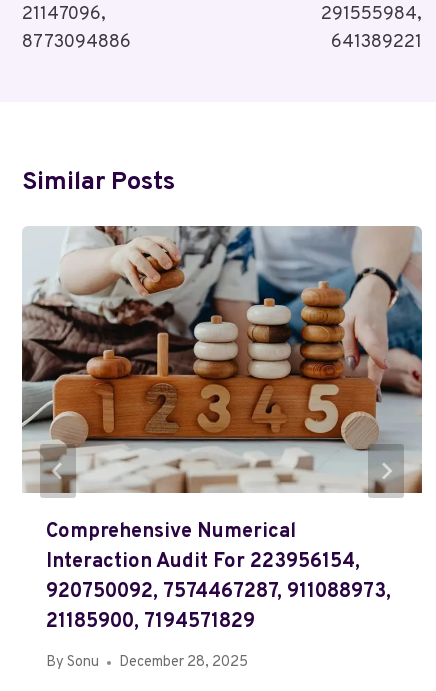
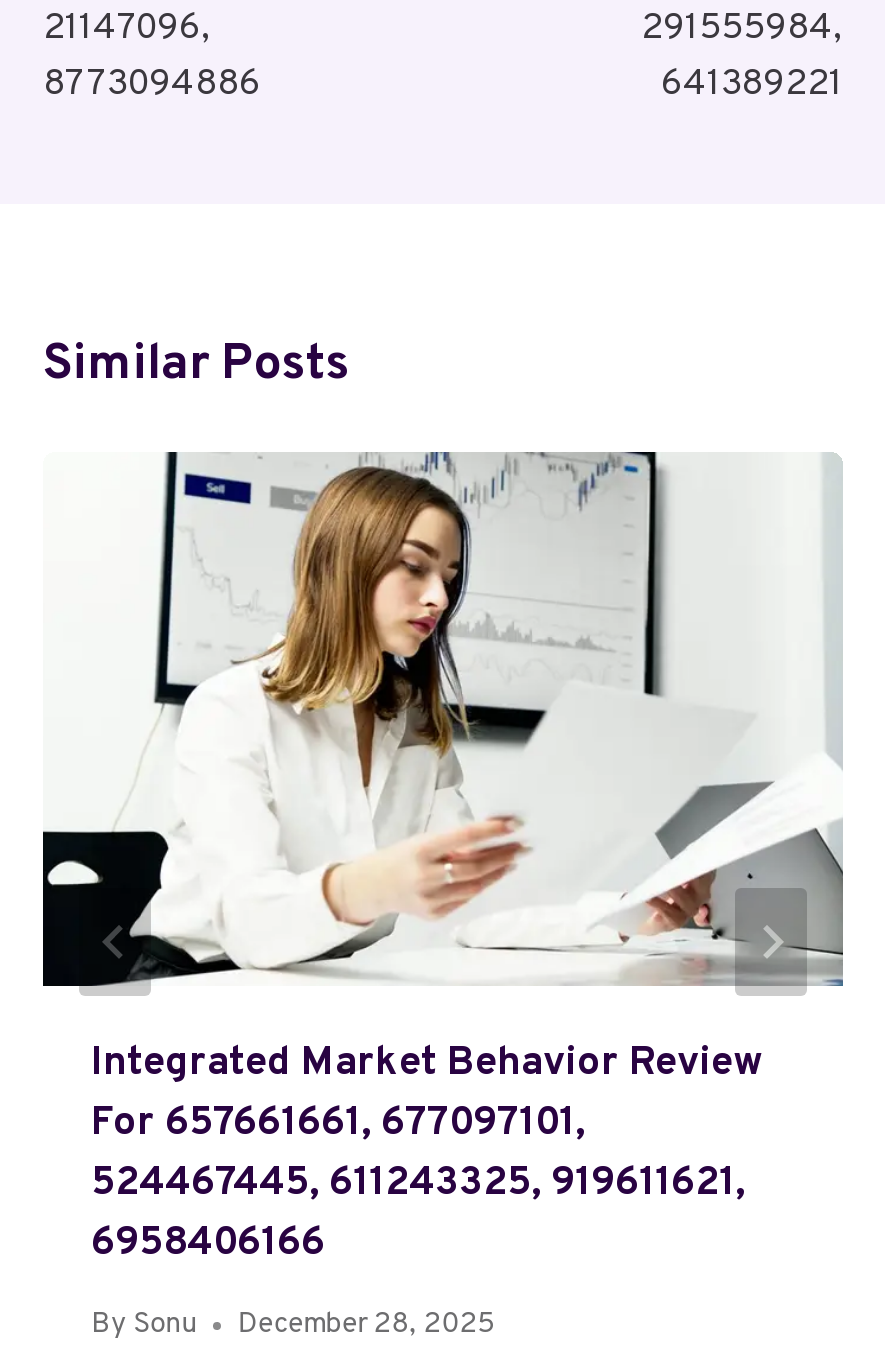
[21,225,423,635] [image] | Comprehensive Numerical | Interaction Audit For 223956154, | 920750092, 7574467287, 911088973, | 21185900, 7194571829 -> [41,450,845,1270] [image] | Integrated Market Behavior Review | For 657661661, 677097101, | 524467445, 611243325, 919611621, | 6958406166

